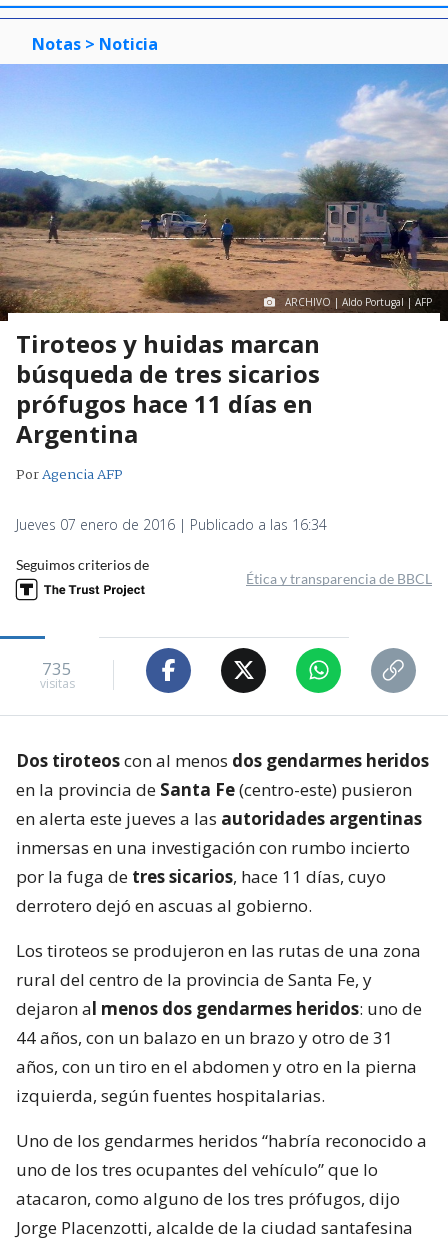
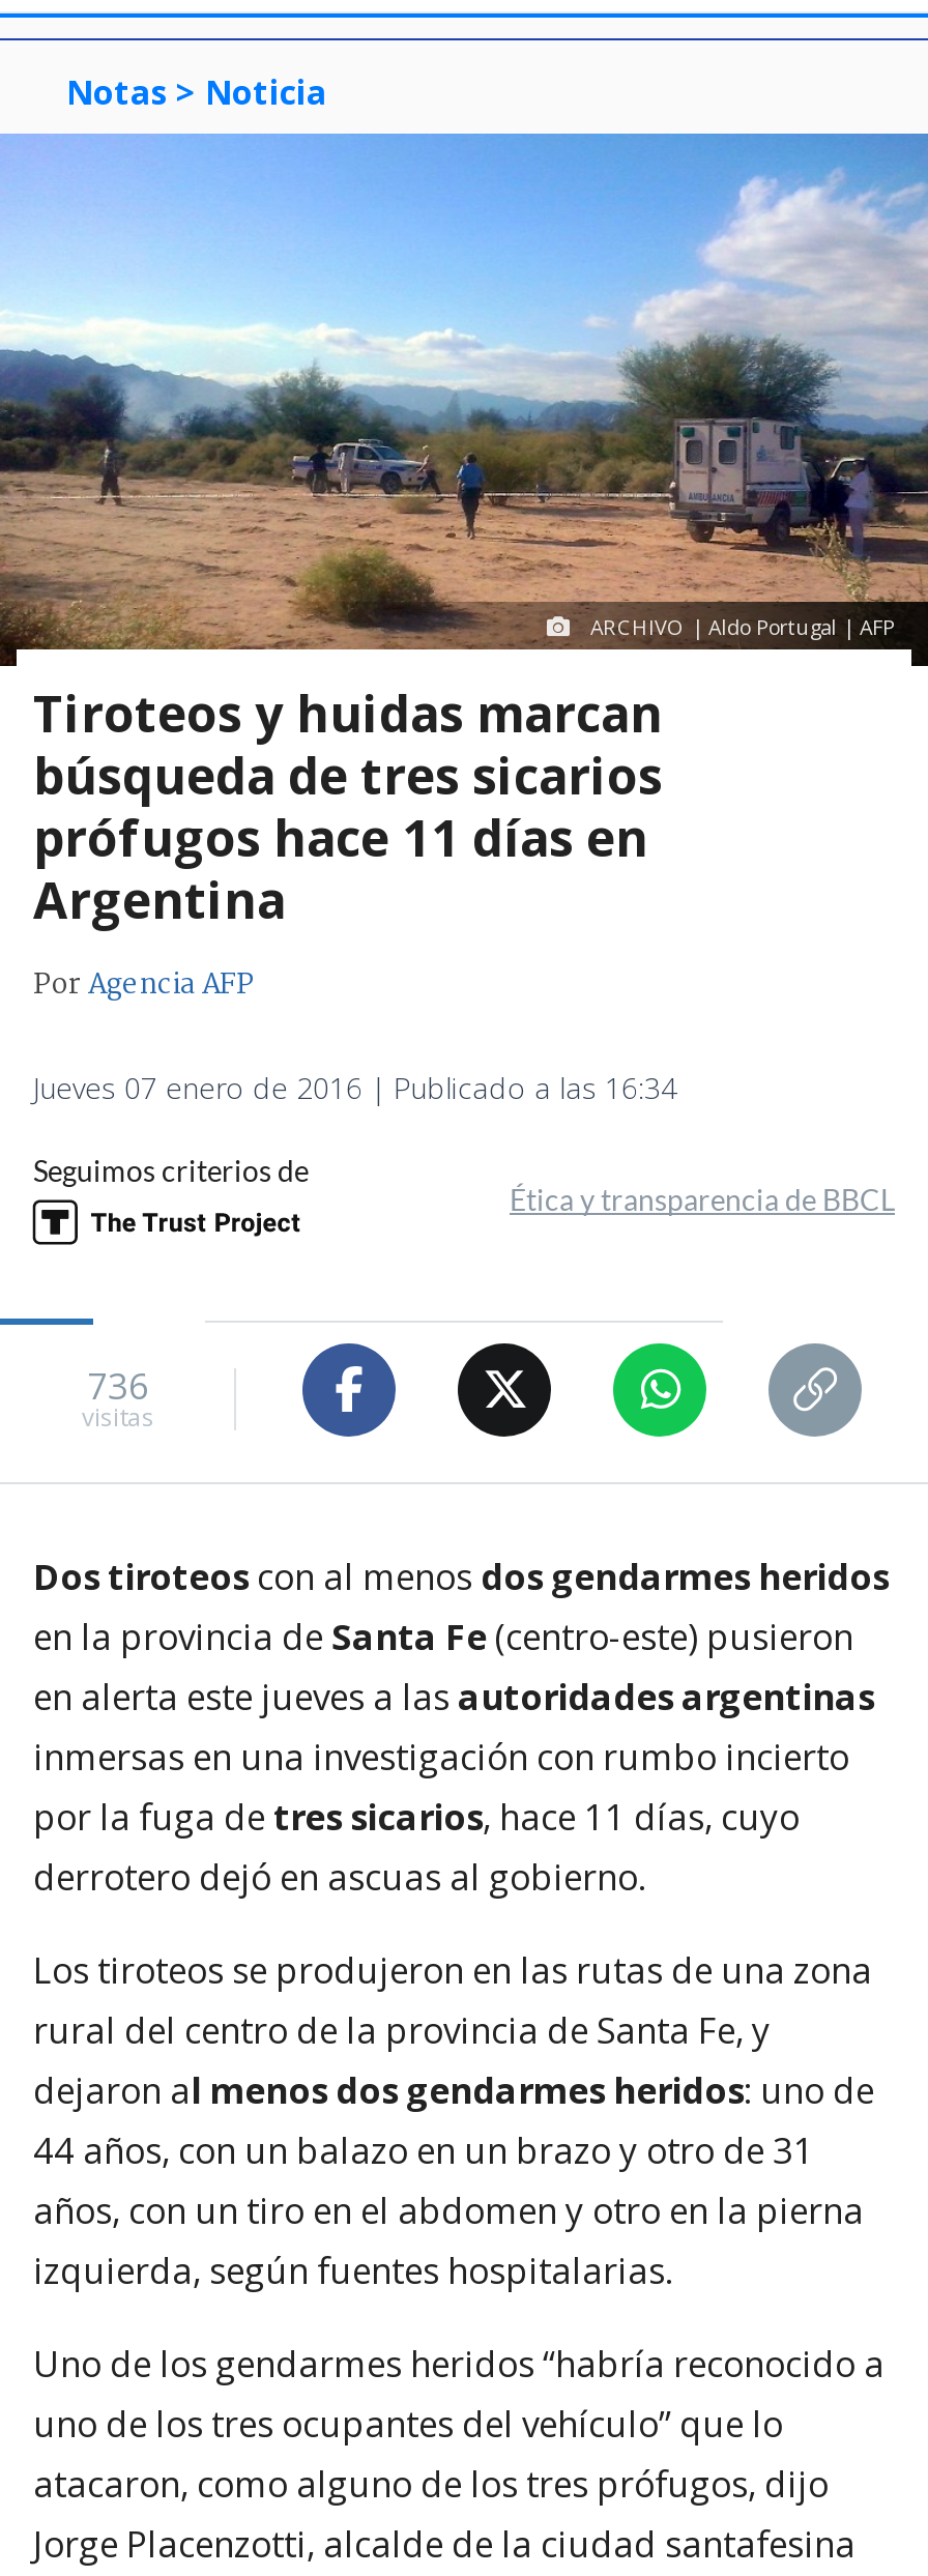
[42,657,72,680] 735 -> [87,1363,149,1410] 736

